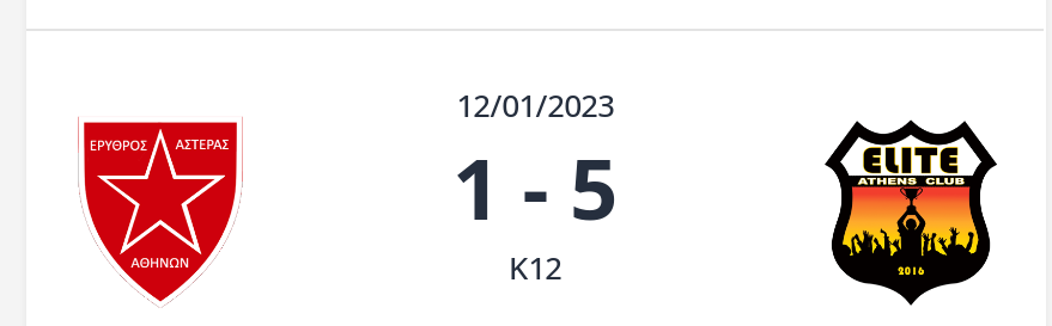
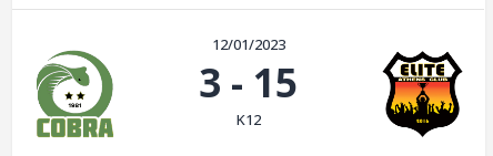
[79,119,244,306] [image] -> [36,50,114,138] [image]
[453,131,618,244] 1 - 5 -> [199,56,298,108] 3 - 15

